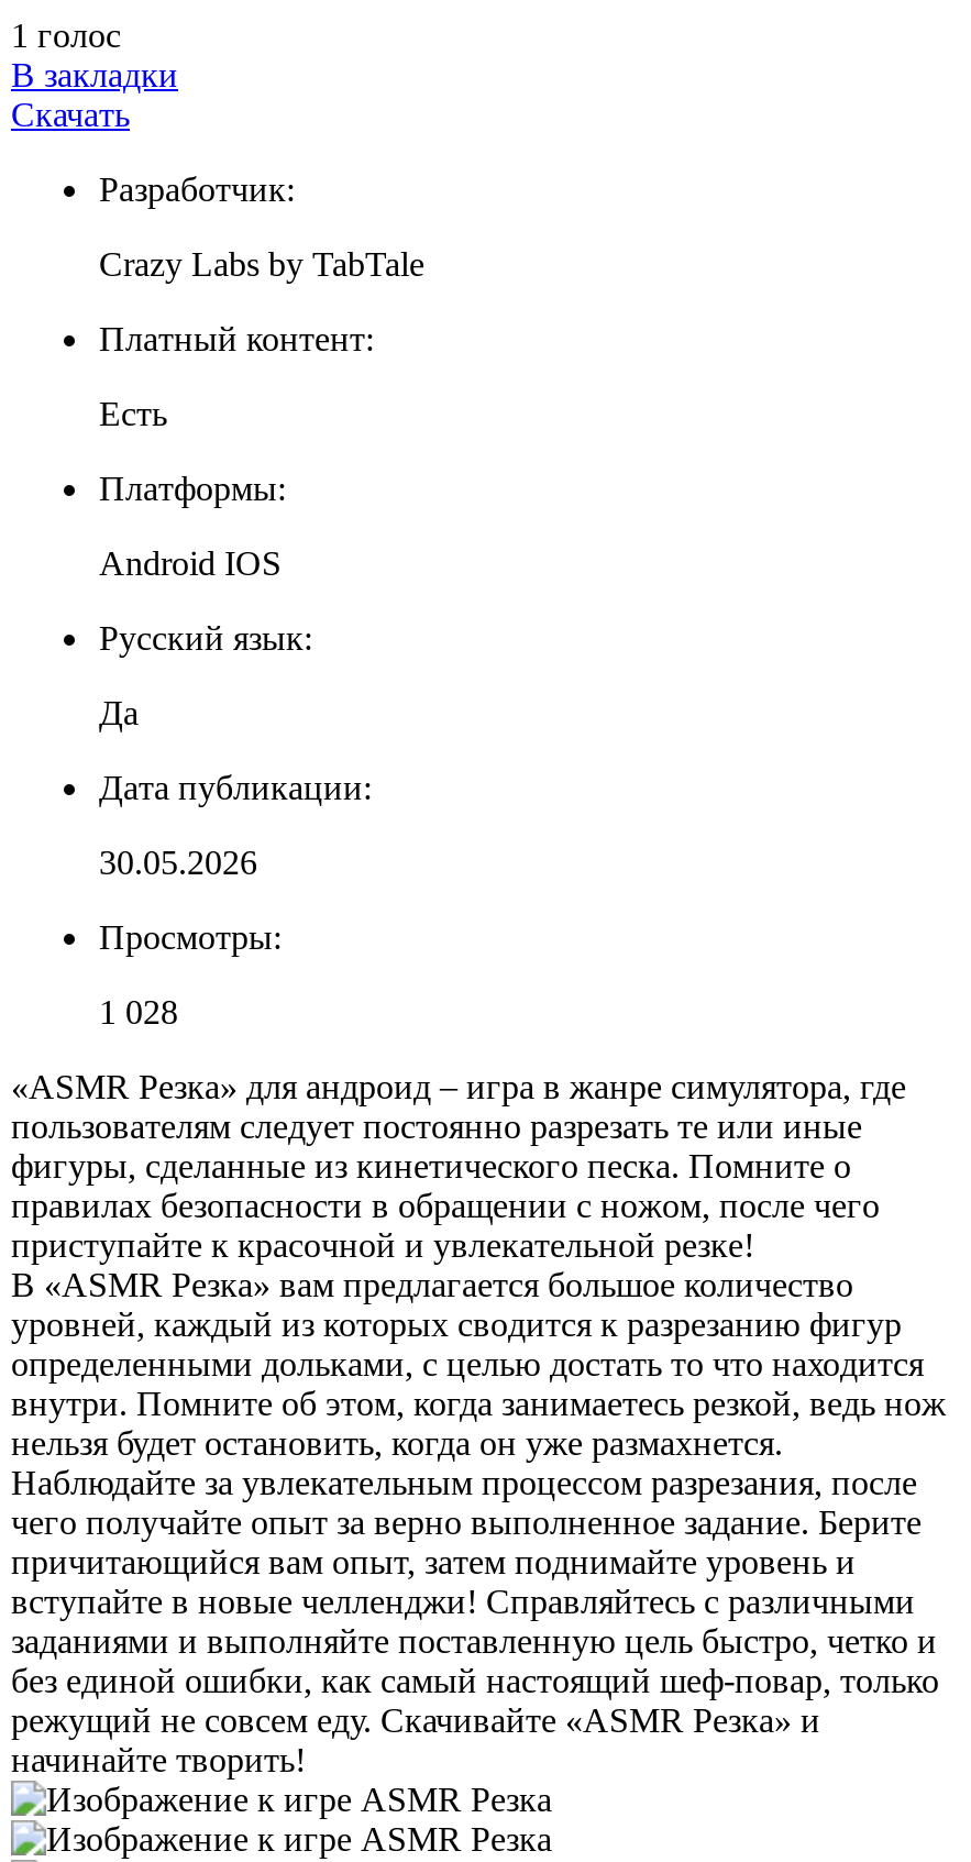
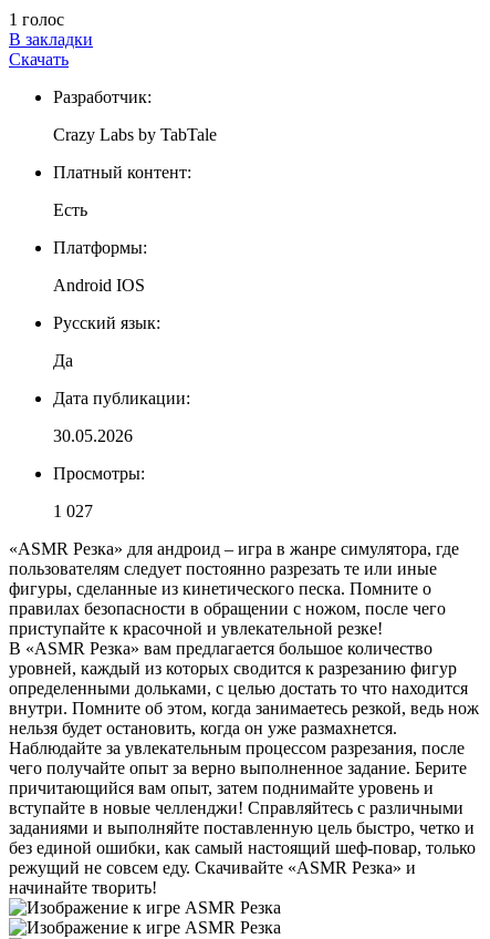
[99,994,178,1031] 1 028 -> [53,502,93,521] 1 027

